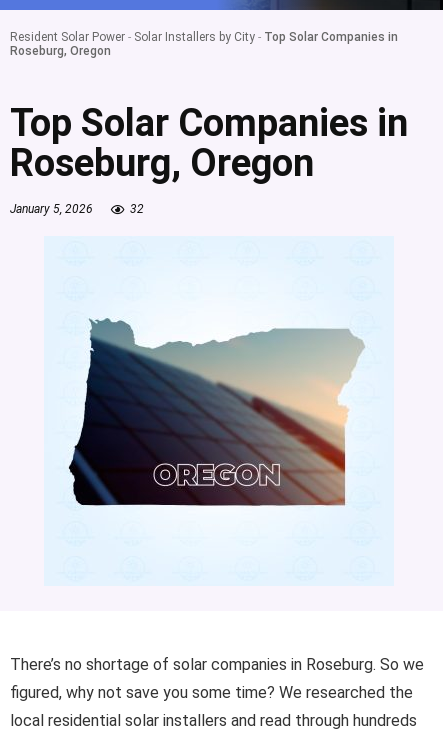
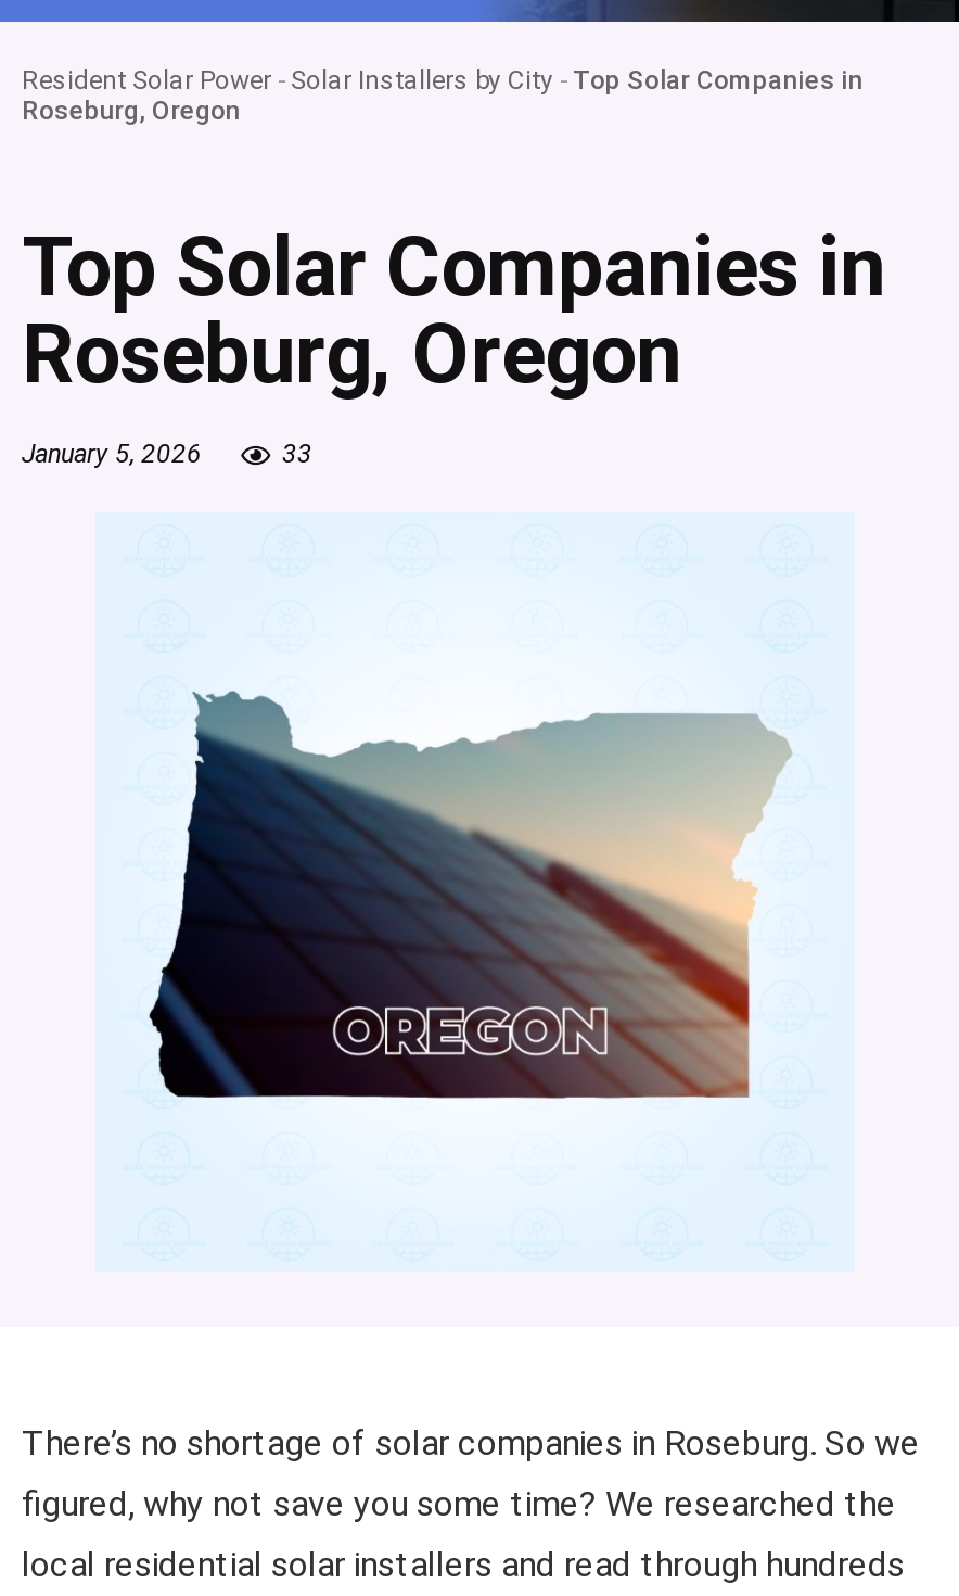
[130,202,144,216] 32 -> [282,439,312,469] 33

